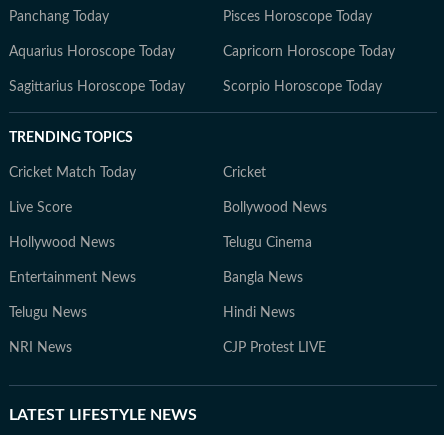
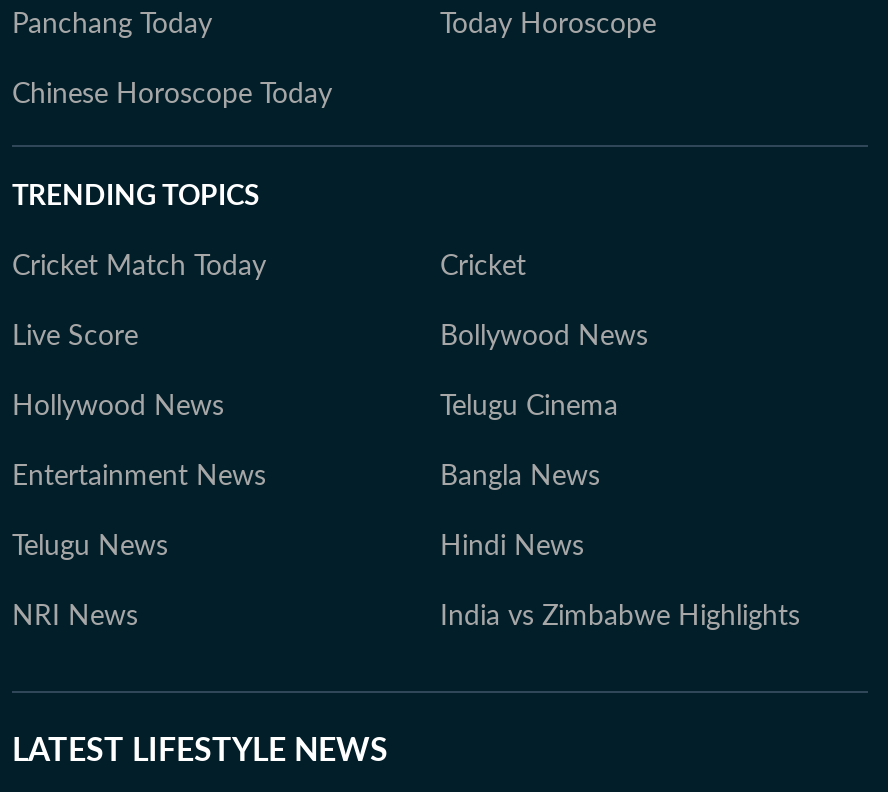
[9,10,395,94] Pisces Horoscope Today | Aquarius Horoscope Today | Capricorn Horoscope Today | Sagittarius Horoscope Today | Scorpio Horoscope Today -> [12,11,656,109] Today Horoscope | Chinese Horoscope Today
[223,341,326,355] CJP Protest LIVE -> [440,603,800,631] India vs Zimbabwe Highlights

